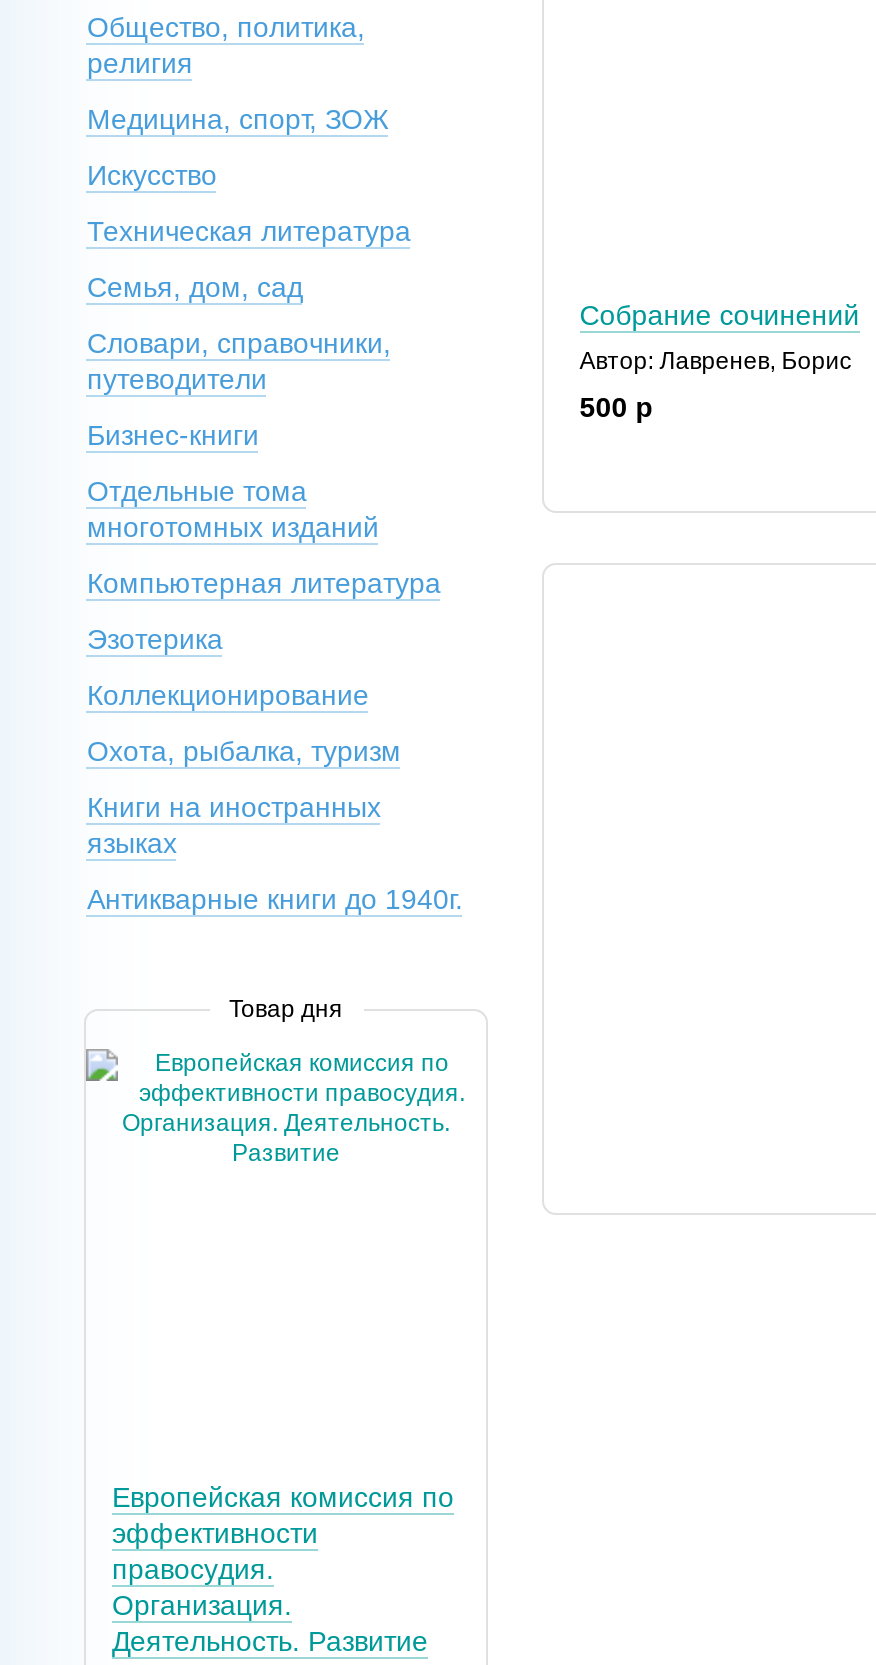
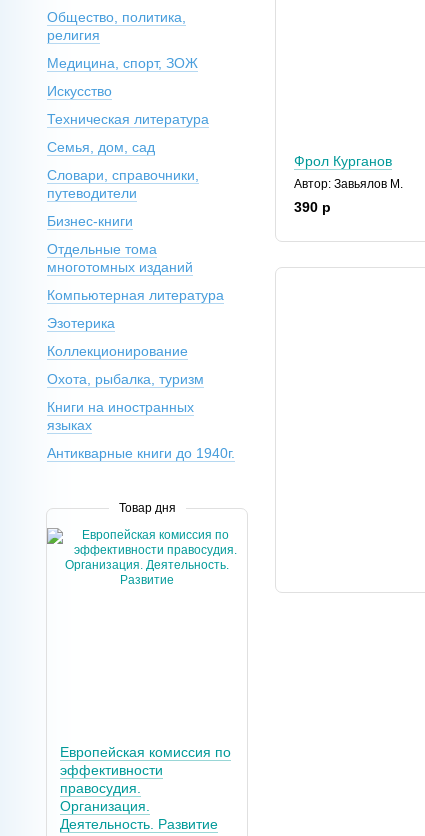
[579,299,859,331] Собрание сочинений -> [294,153,392,169] Фрол Курганов
[579,347,851,375] Автор: Лавренев, Борис -> [294,177,403,191] Автор: Завьялов М.
[579,391,653,423] 500 р -> [294,199,331,215] 390 р

